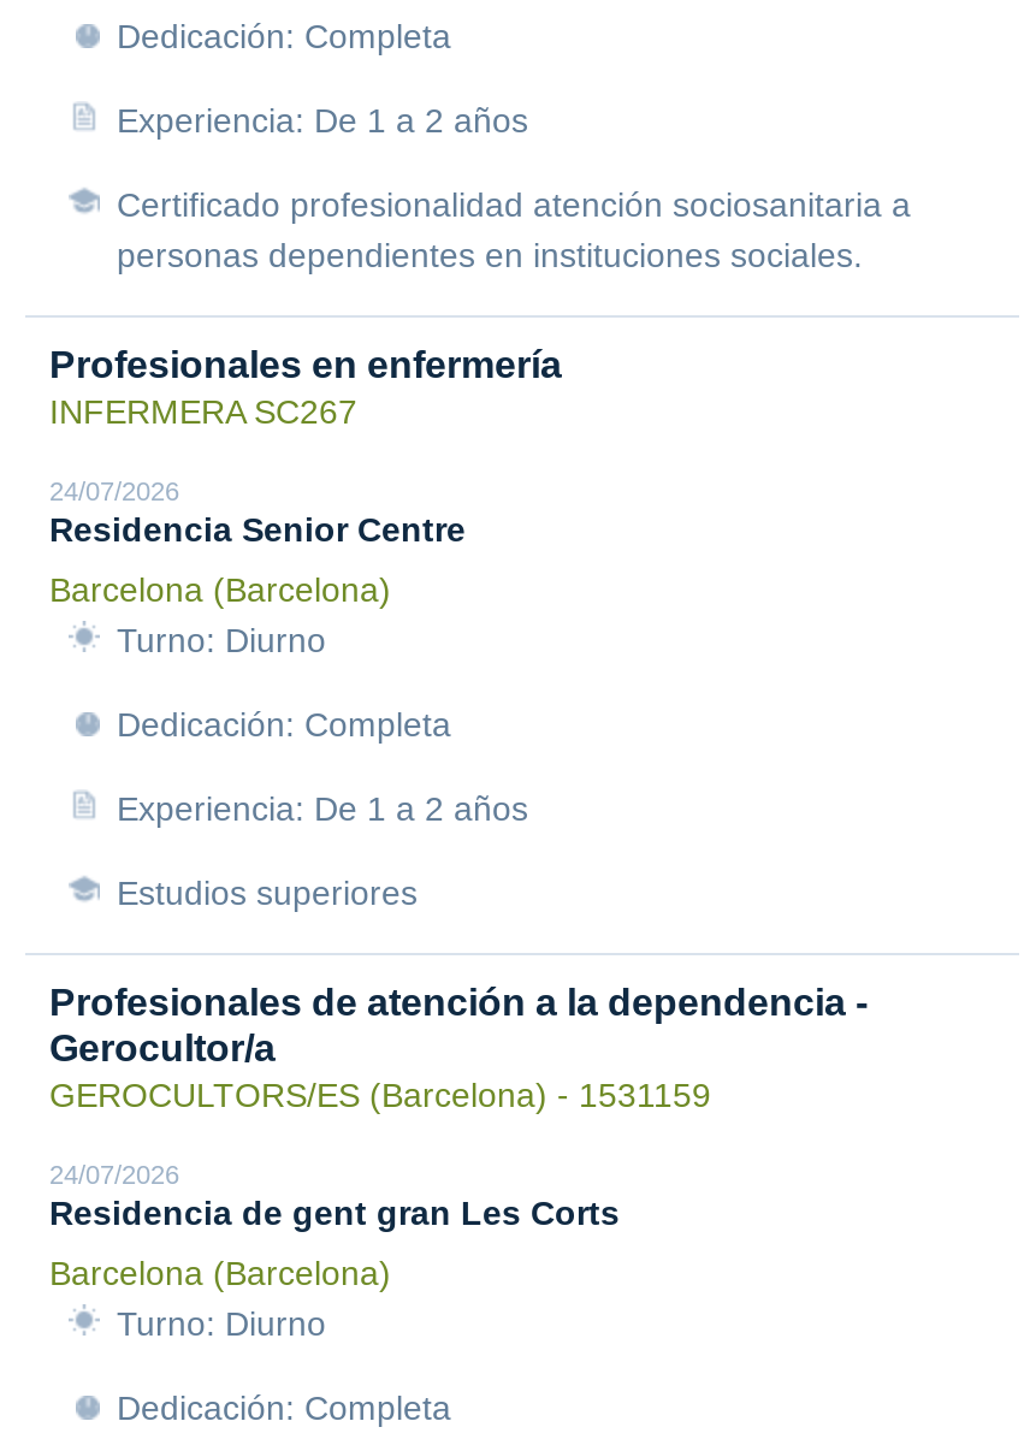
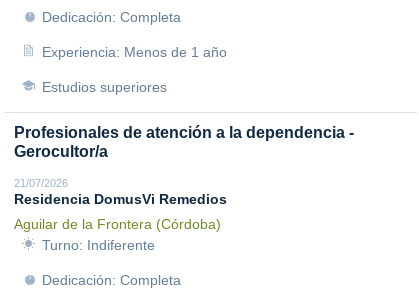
[49,101,911,828] Experiencia: De 1 a 2 años | Certificado profesionalidad atención sociosanitaria a | personas dependientes en instituciones sociales. | Profesionales en enfermería | INFERMERA SC267 | 24/07/2026 | Residencia Senior Centre | Barcelona (Barcelona) | Turno: Diurno | Dedicación: Completa | Experiencia: De 1 a 2 años -> [42,44,227,60] Experiencia: Menos de 1 año
[49,1076,711,1343] GEROCULTORS/ES (Barcelona) - 1531159 | 24/07/2026 | Residencia de gent gran Les Corts | Barcelona (Barcelona) | Turno: Diurno -> [14,177,227,253] 21/07/2026 | Residencia DomusVi Remedios | Aguilar de la Frontera (Córdoba) | Turno: Indiferente

